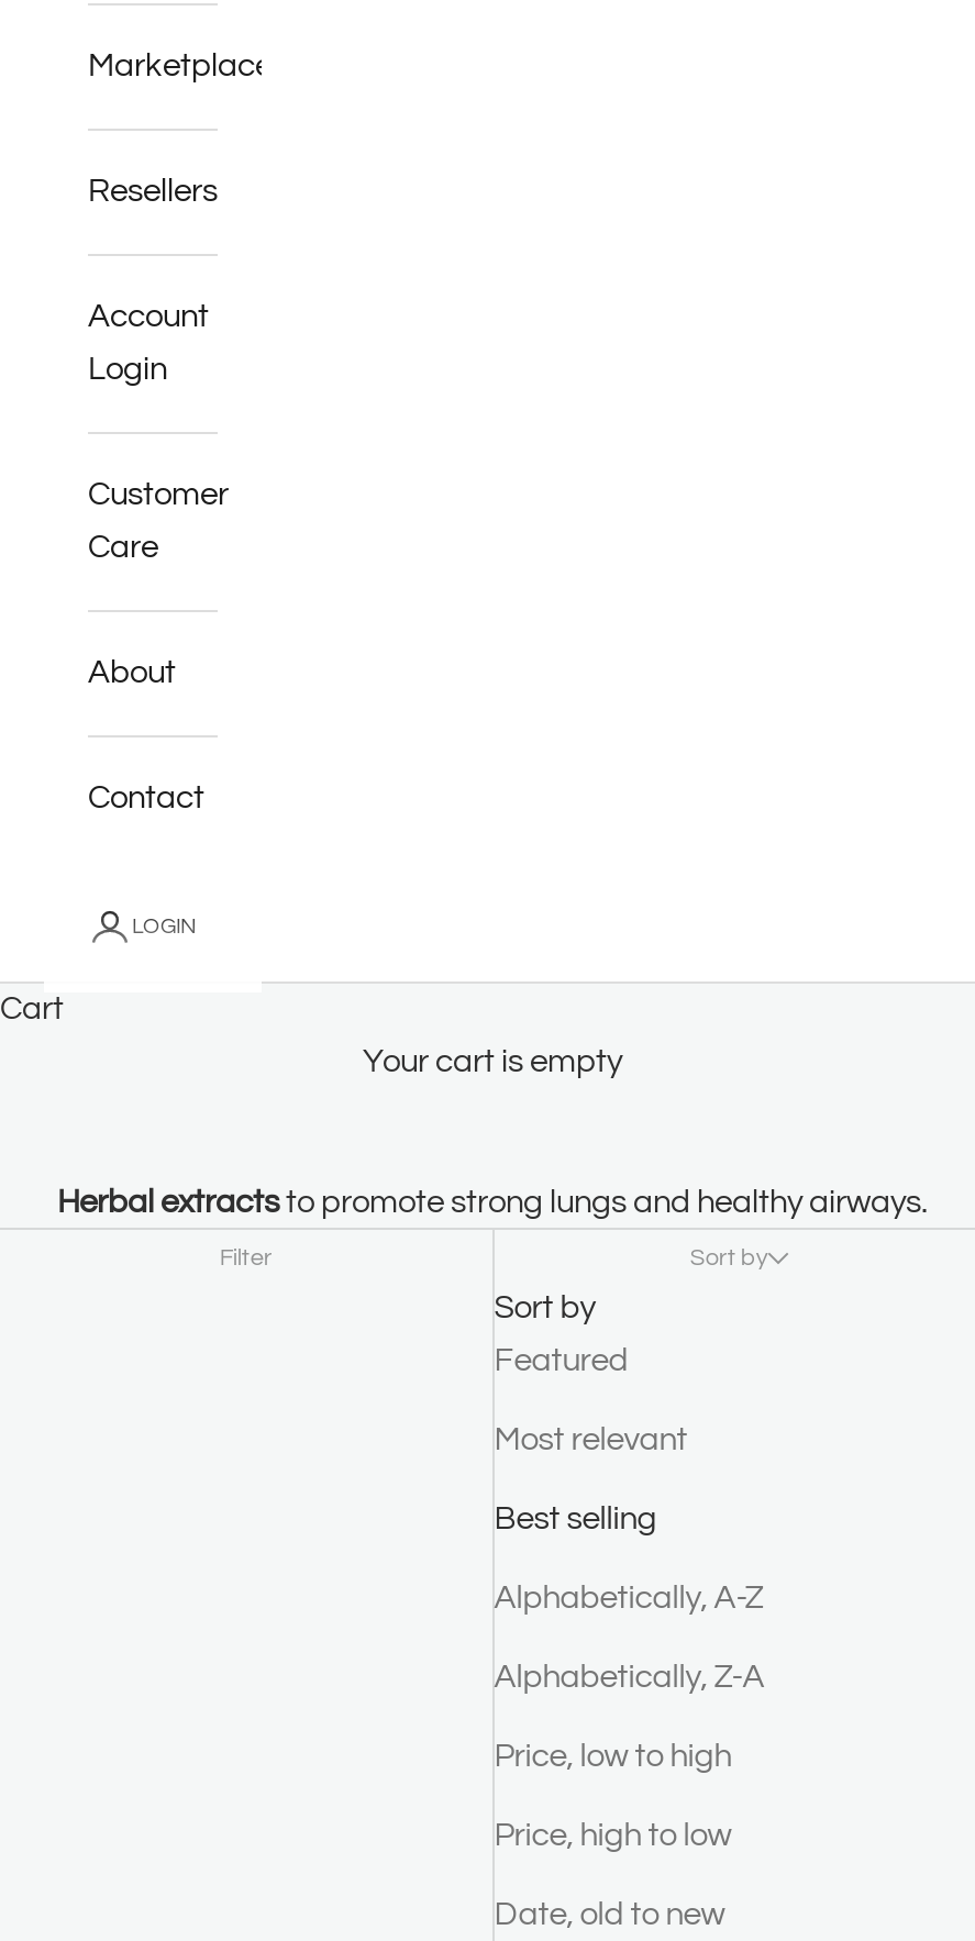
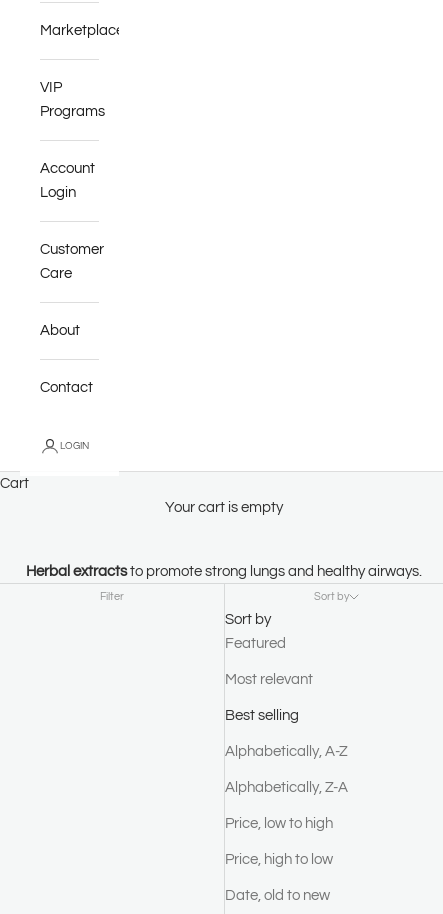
[88,174,218,207] Resellers -> [40,80,105,119] VIP | Programs

